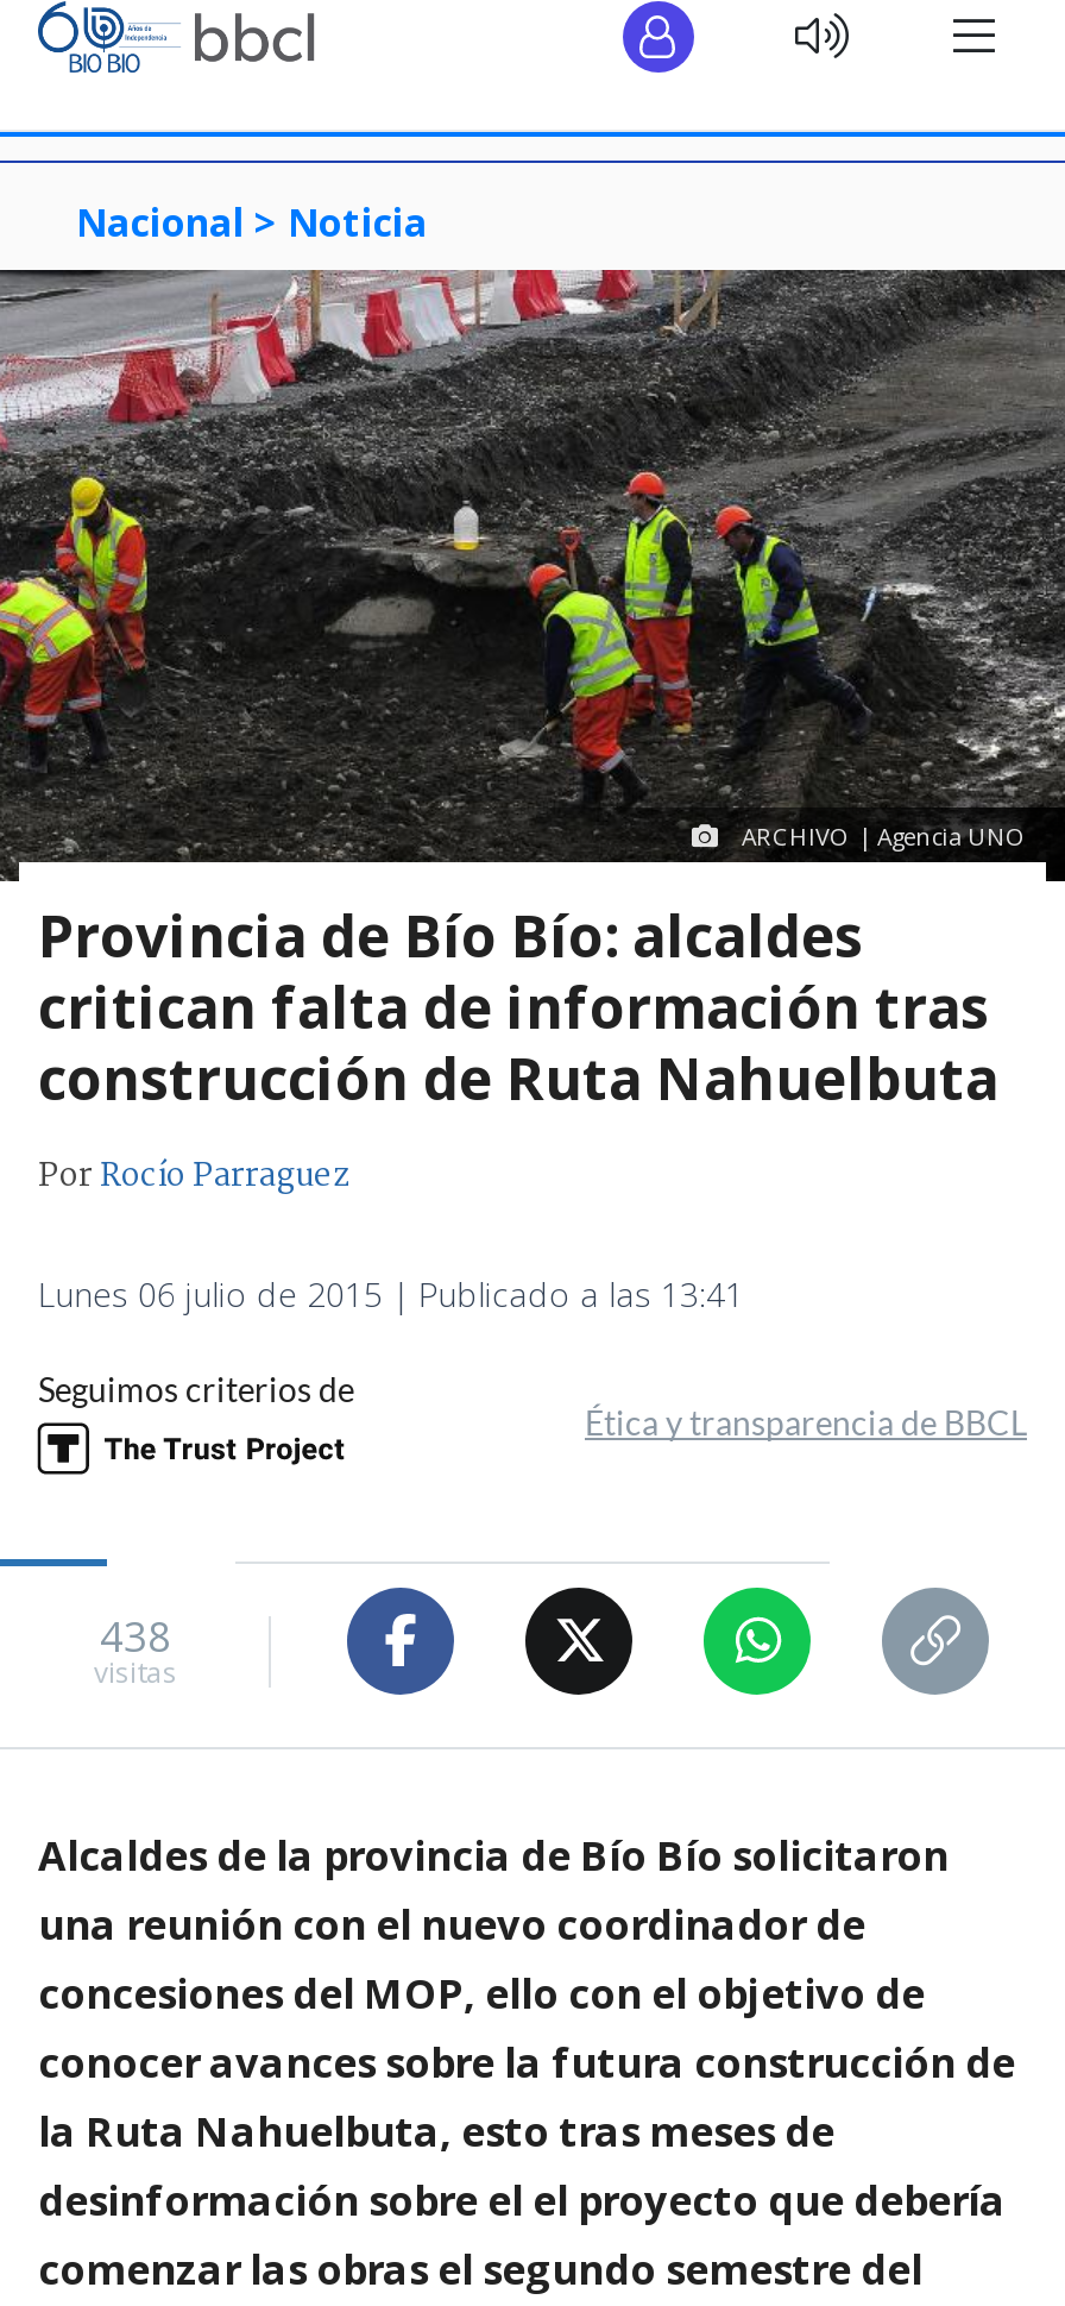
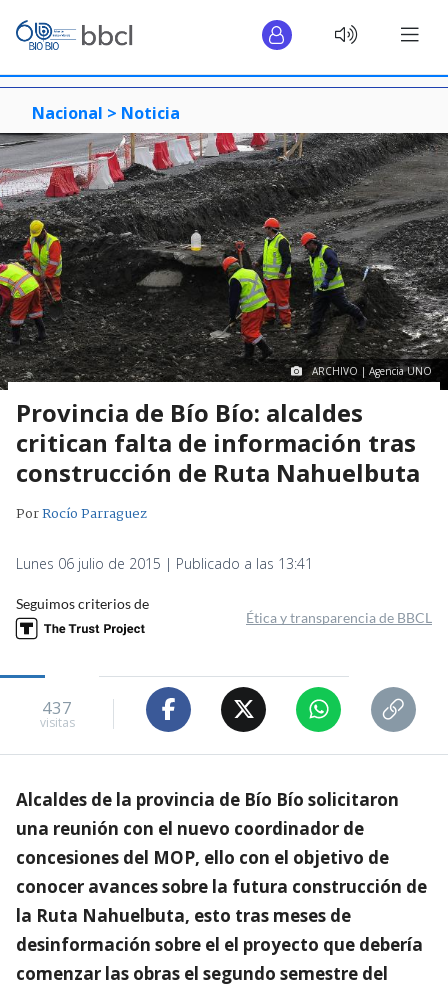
[100,1610,171,1665] 438 -> [42,696,72,719] 437

